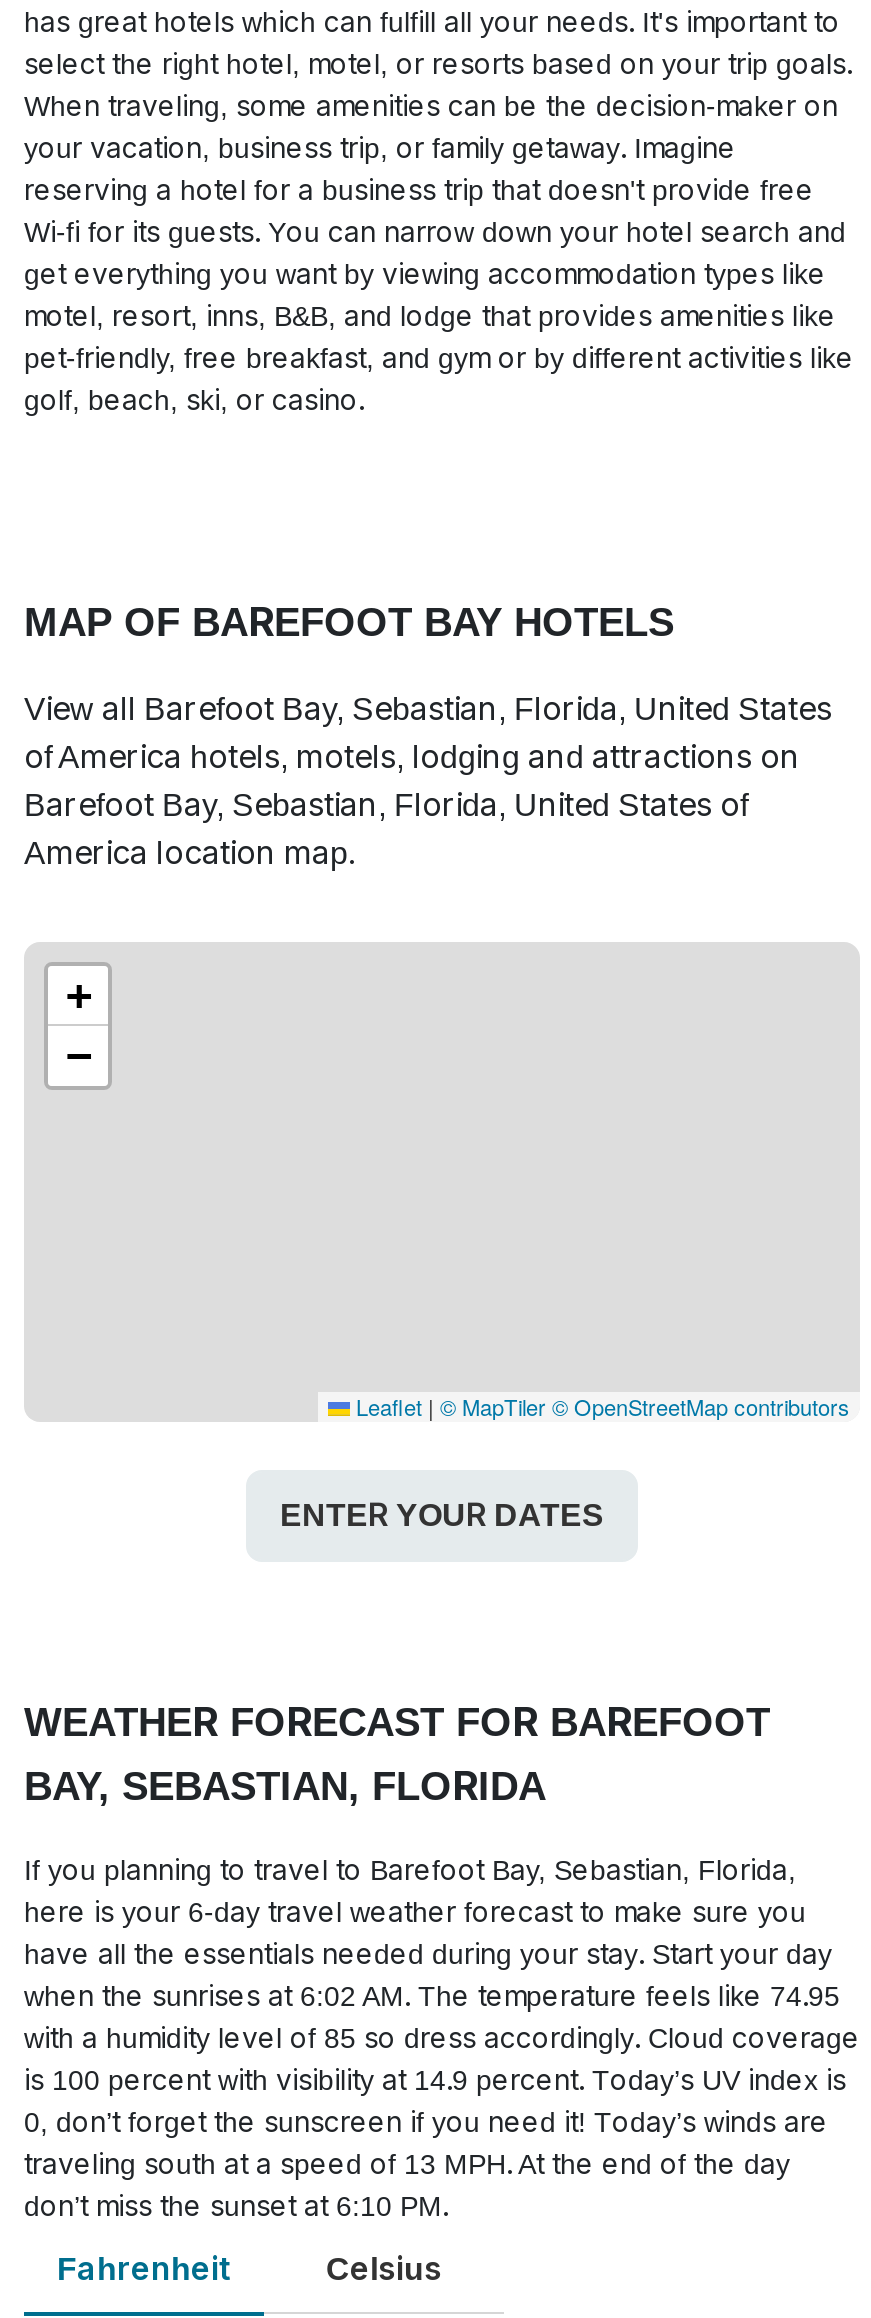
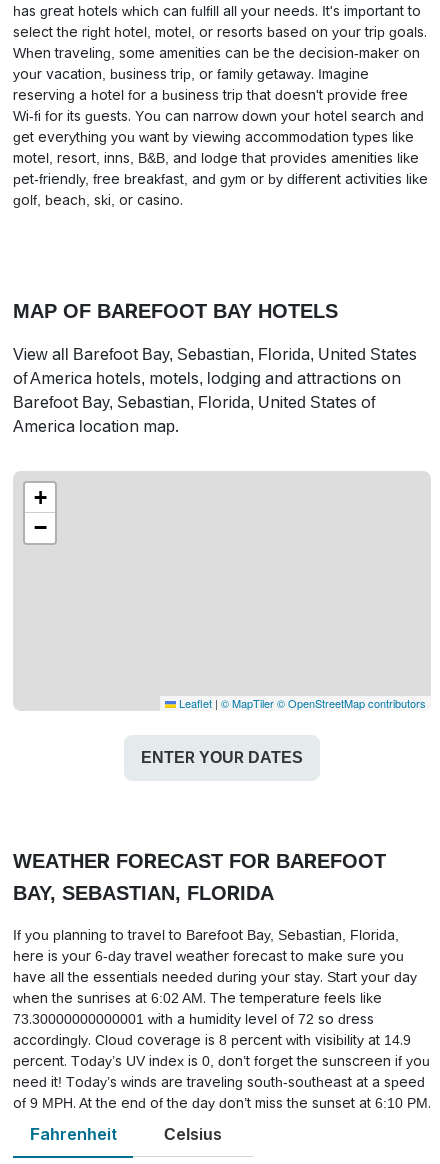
[24,1980,860,2222] when the sunrises at 6:02 AM. The temperature feels like 74.95 | with a humidity level of 85 so dress accordingly. Cloud coverage | is 100 percent with visibility at 14.9 percent. Today’s UV index is | 0, don’t forget the sunscreen if you need it! Today’s winds are | traveling south at a speed of 13 MPH. At the end of the day | don’t miss the sunset at 6:10 PM. -> [13,990,431,1111] when the sunrises at 6:02 AM. The temperature feels like | 73.30000000000001 with a humidity level of 72 so dress | accordingly. Cloud coverage is 8 percent with visibility at 14.9 | percent. Today’s UV index is 0, don’t forget the sunscreen if you | need it! Today’s winds are traveling south-southeast at a speed | of 9 MPH. At the end of the day don’t miss the sunset at 6:10 PM.

